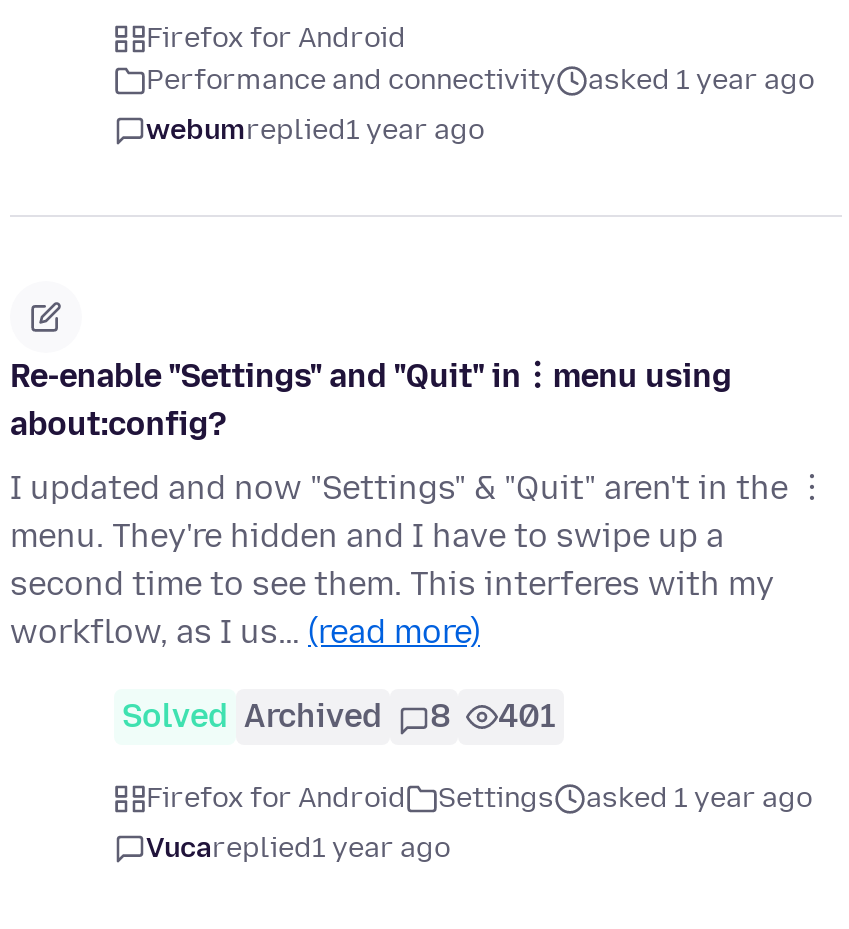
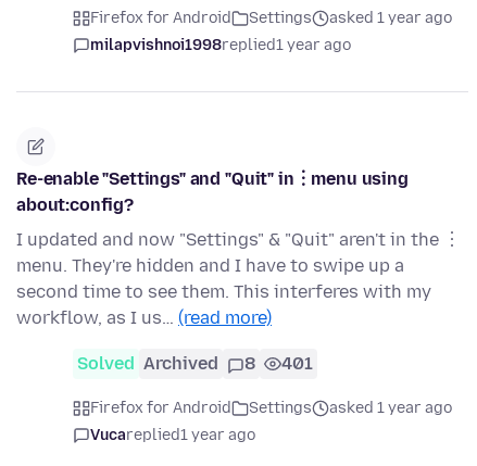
[146,64,556,98] Performance and connectivity -> [249,9,312,28] Settings
[146,114,484,148] webumreplied1 year ago -> [90,36,351,55] milapvishnoi1998replied1 year ago

